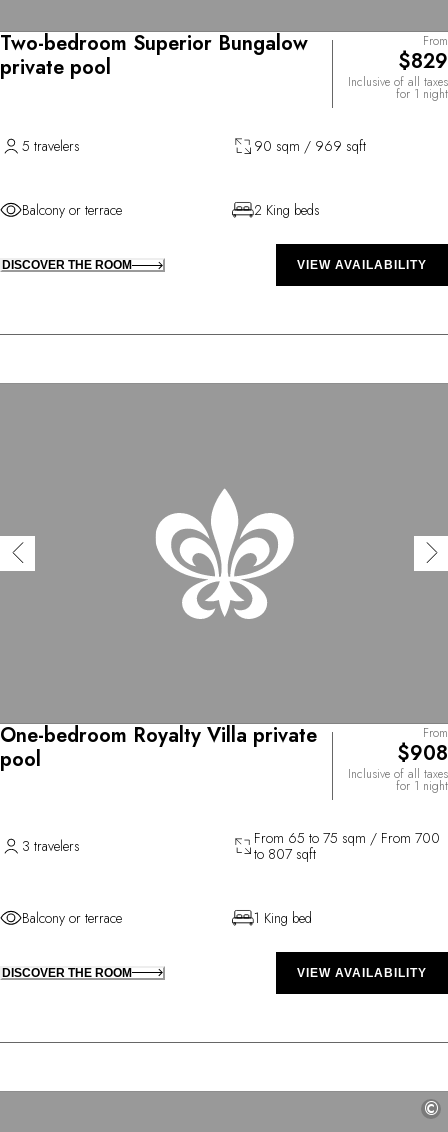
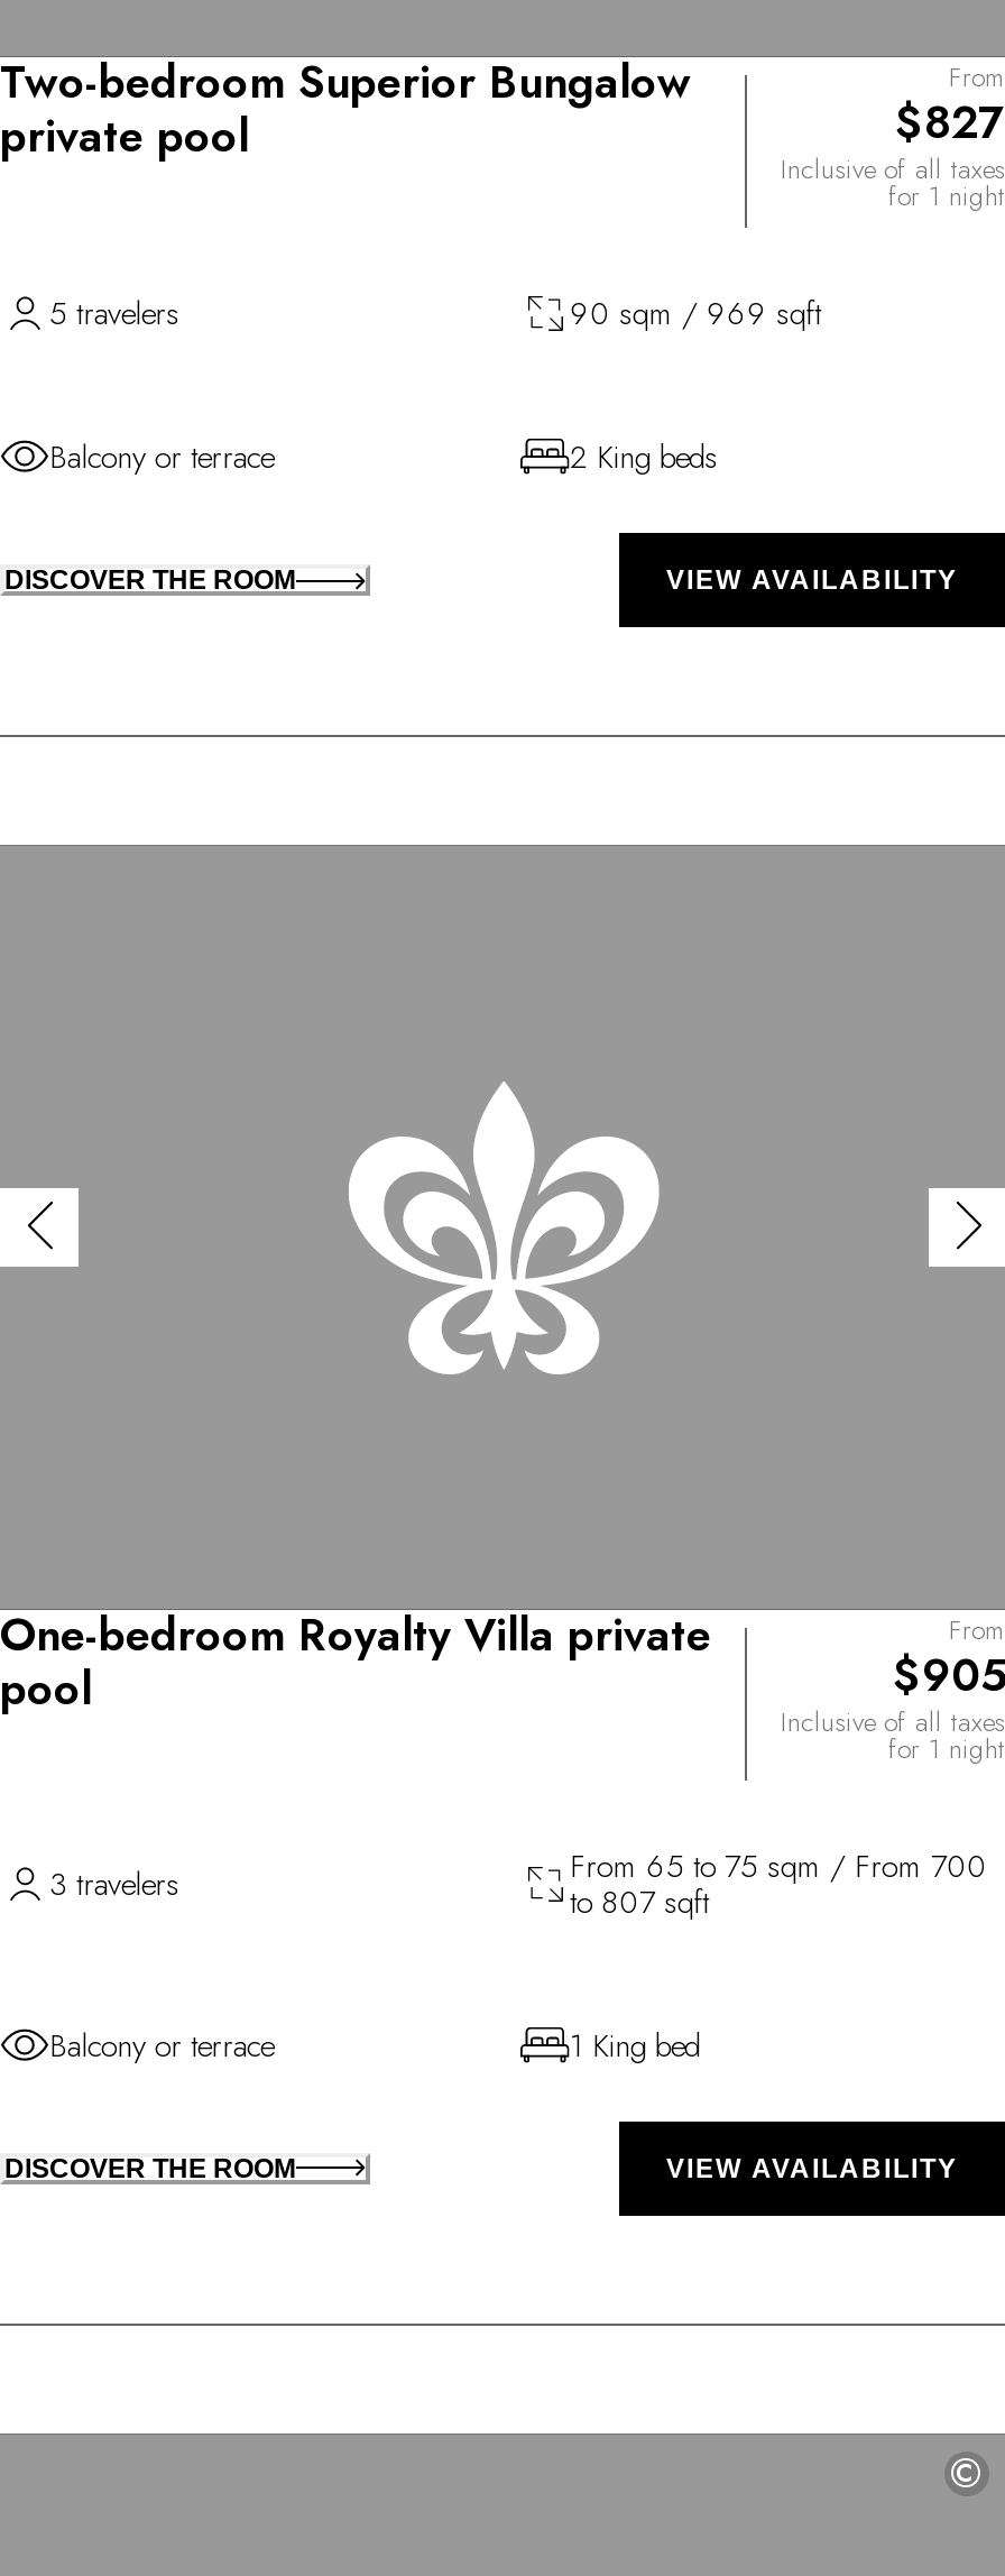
[398,47,448,76] $829 -> [895,91,1005,156] $827
[397,739,448,768] $908 -> [893,1643,1005,1709] $905

